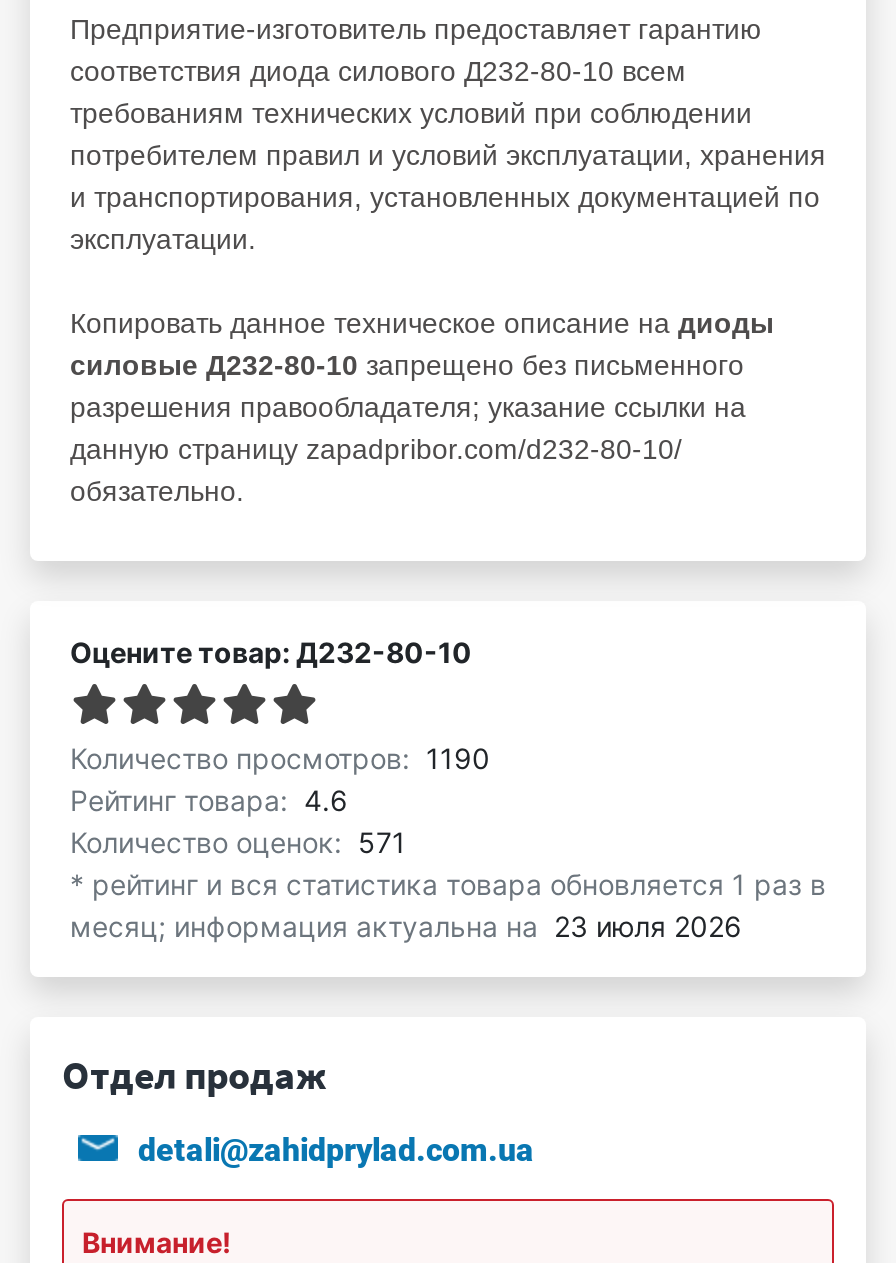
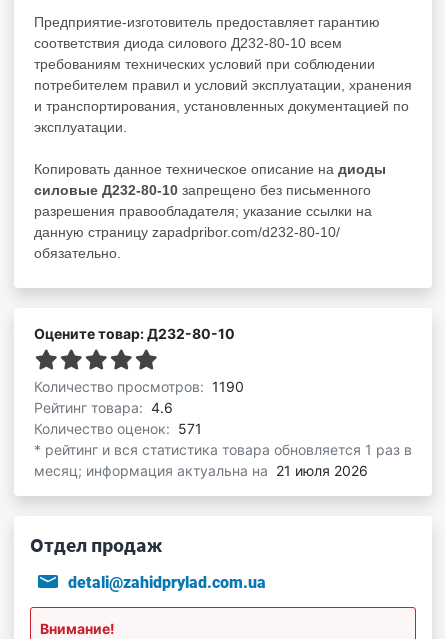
[70,908,742,942] месяц; информация актуальна на 23 июля 2026 -> [34,461,368,478] месяц; информация актуальна на 21 июля 2026

